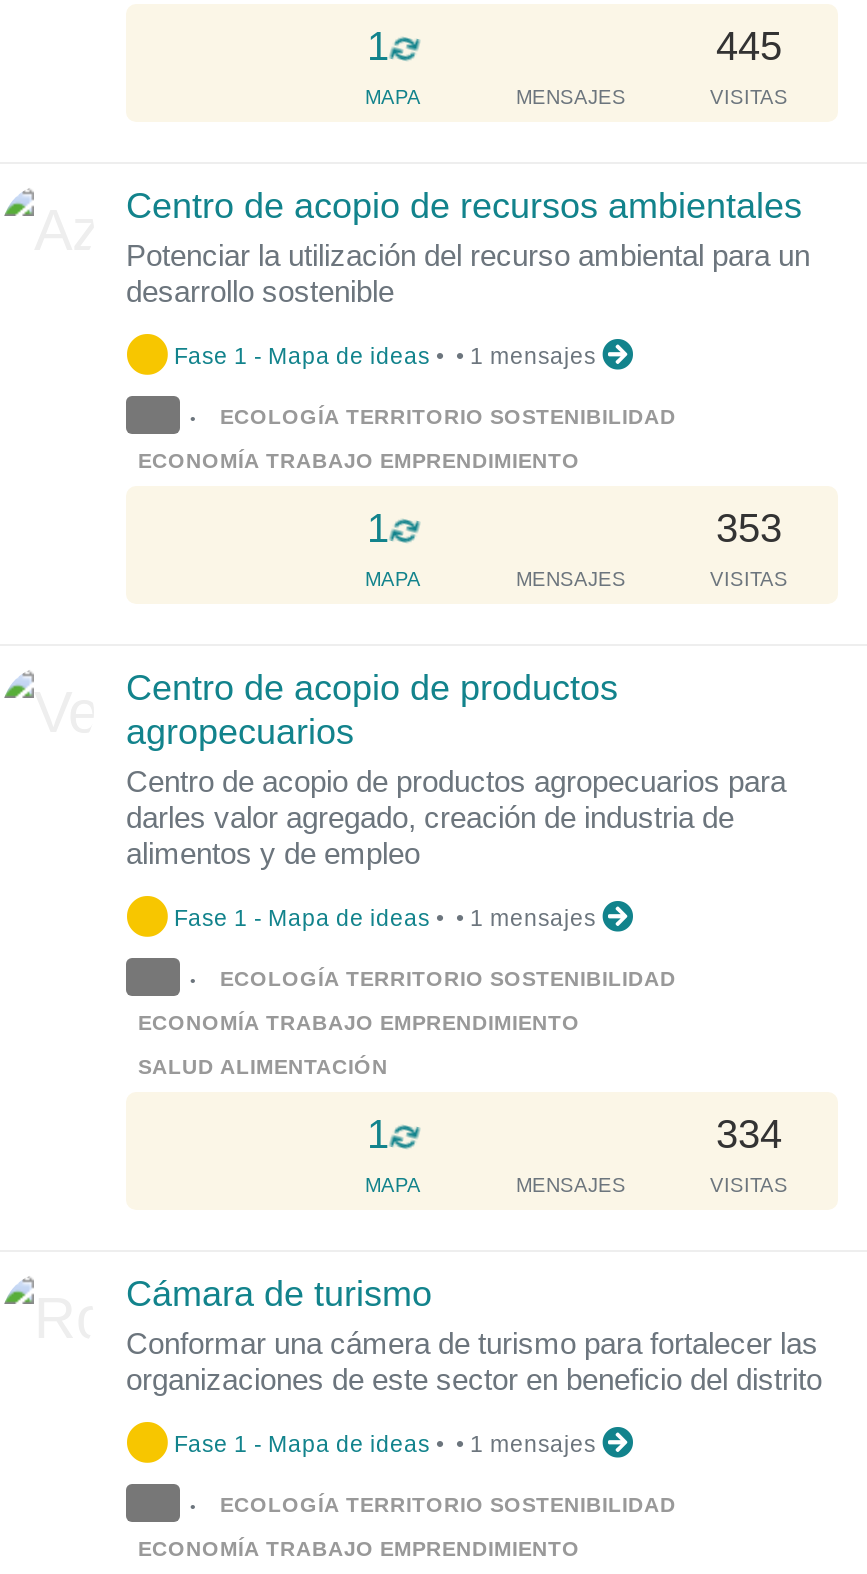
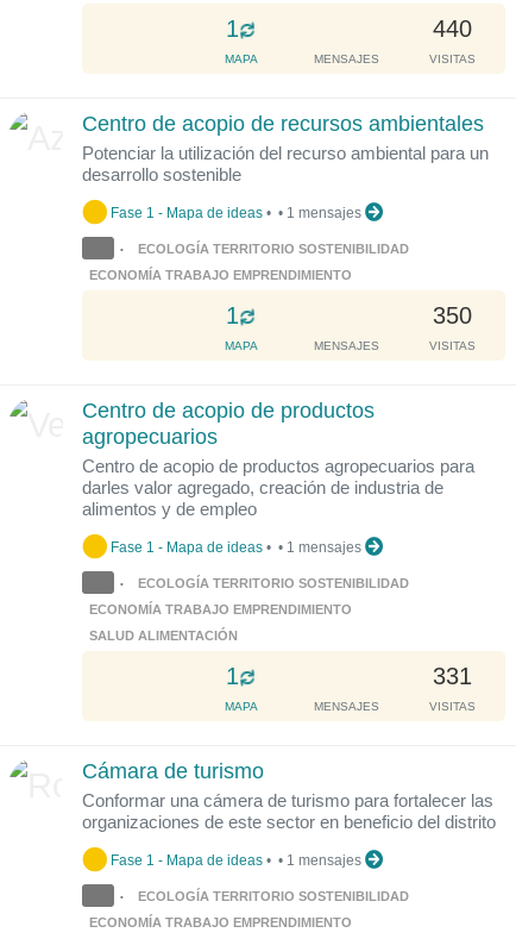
[716,24,782,68] 445 -> [433,15,472,42] 440
[716,506,782,550] 353 -> [433,302,472,328] 350
[716,1112,782,1156] 334 -> [433,663,472,689] 331

